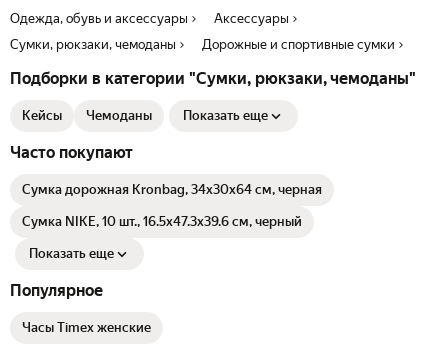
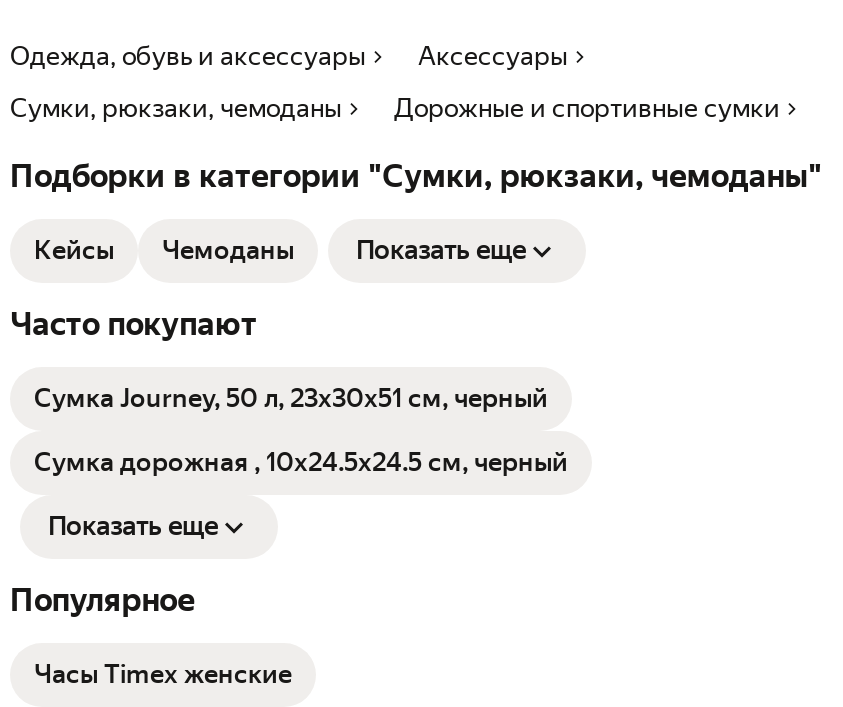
[22,182,322,197] Сумка дорожная Kronbag, 34х30х64 см, черная -> [34,383,548,413] Сумка Journey, 50 л, 23х30х51 см, черный
[22,214,302,229] Сумка NIKE, 10 шт., 16.5х47.3х39.6 см, черный -> [34,447,568,477] Сумка дорожная , 10х24.5х24.5 см, черный

